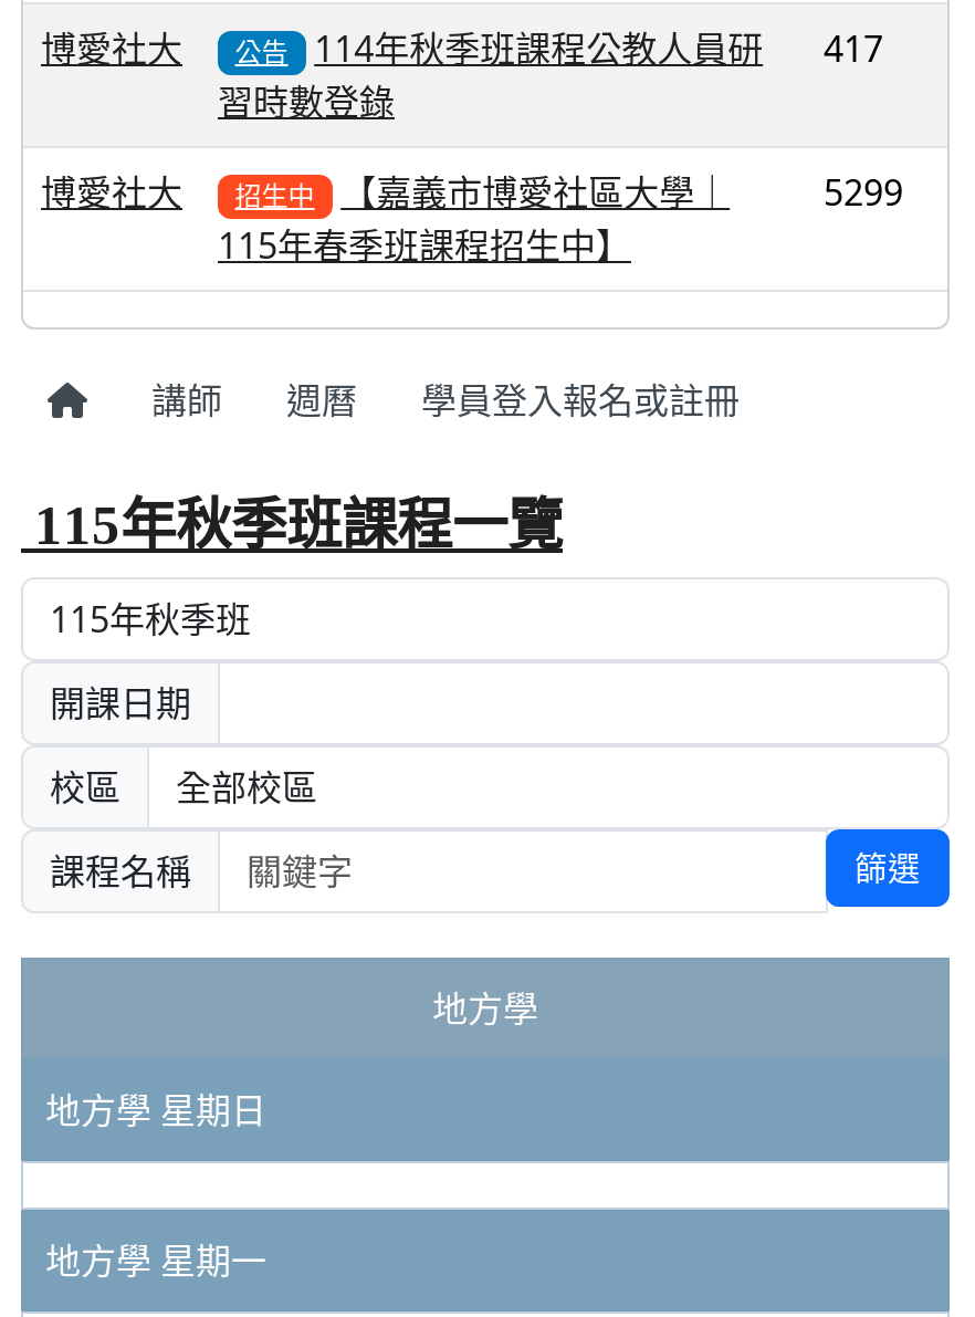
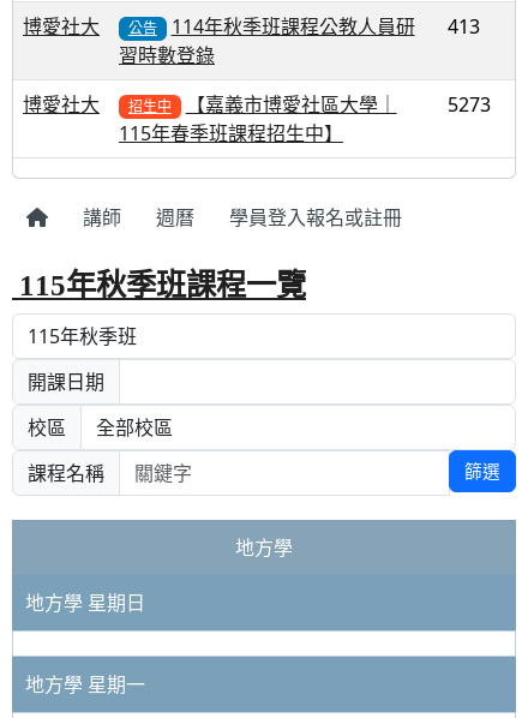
[41,24,883,73] 博愛社大 公告 114年秋季班課程公教人員研 417 -> [23,13,480,40] 博愛社大 公告 114年秋季班課程公教人員研 413
[41,168,903,217] 博愛社大 招生中 【嘉義市博愛社區大學｜ 5299 -> [23,91,491,118] 博愛社大 招生中 【嘉義市博愛社區大學｜ 5273

